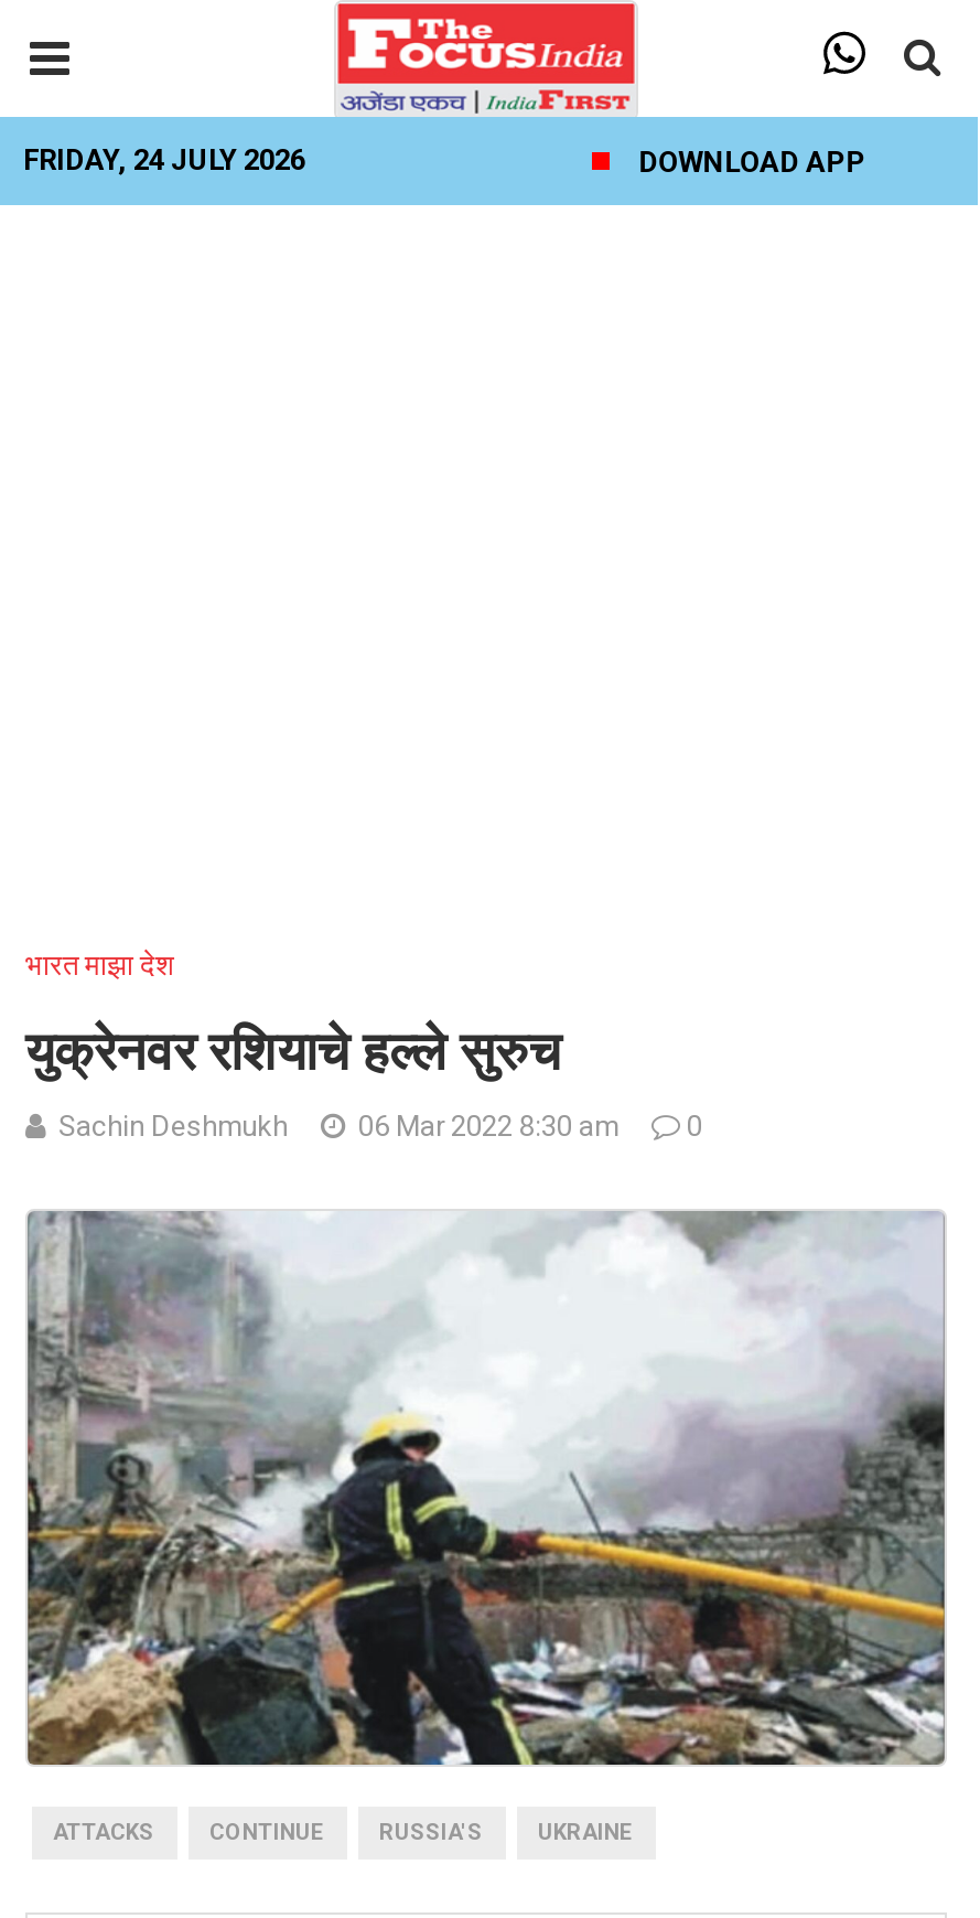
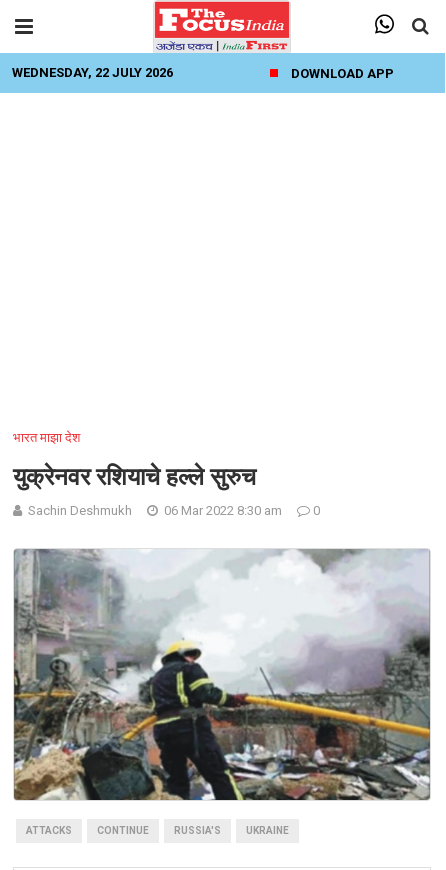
[23,143,305,176] FRIDAY, 24 JULY 2026 -> [12,65,173,80] WEDNESDAY, 22 JULY 2026

